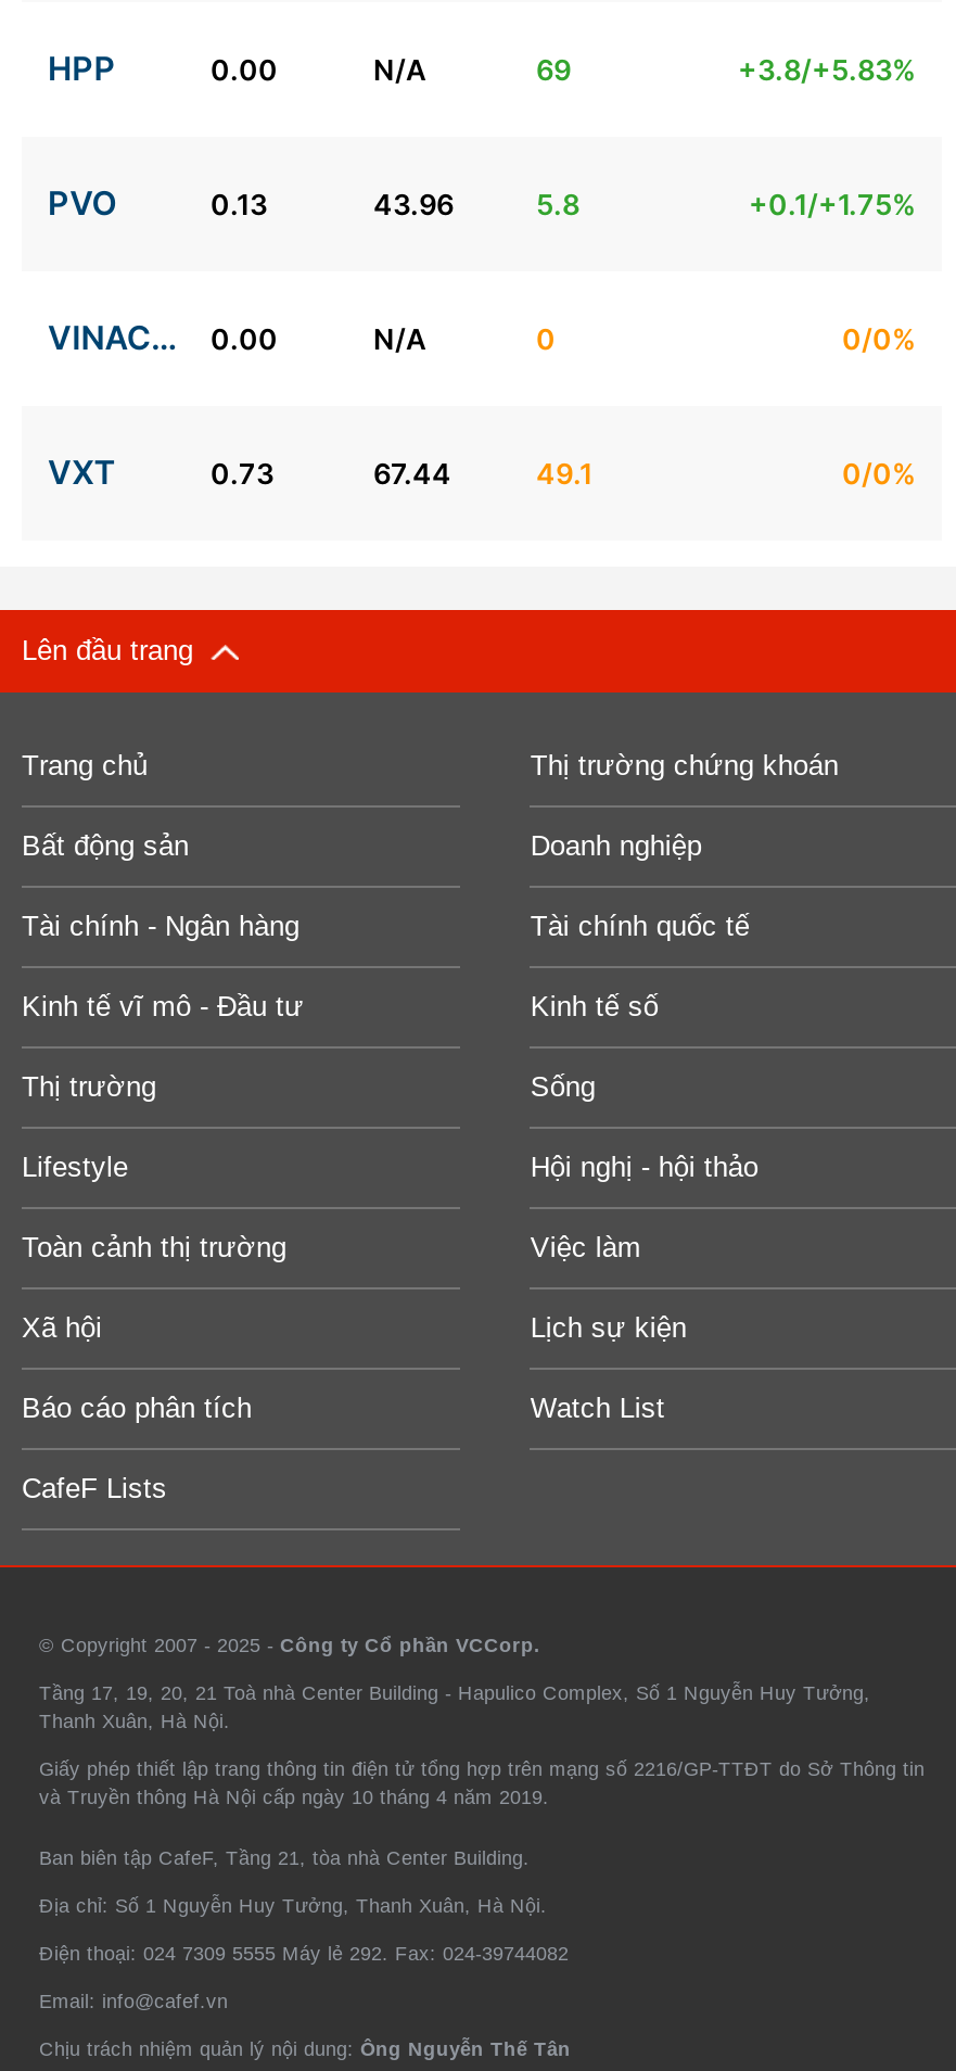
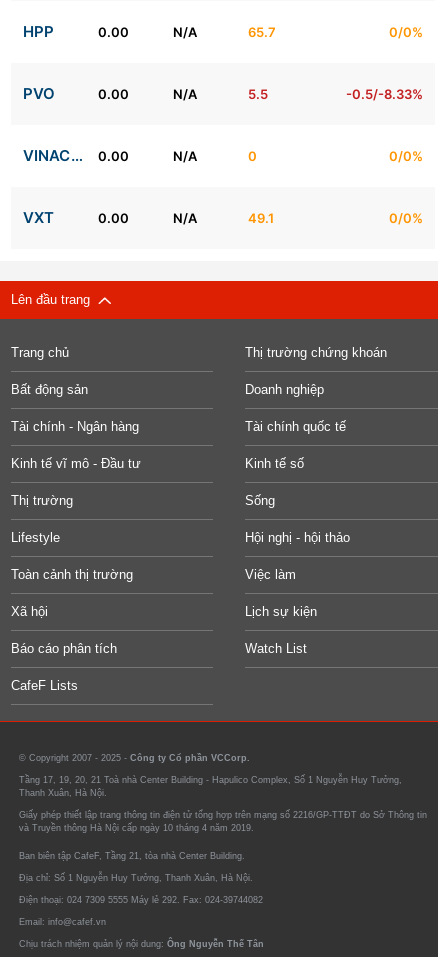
[536,51,571,86] 69 -> [248,24,276,40] 65.7
[738,51,916,86] +3.8/+5.83% -> [389,24,423,40] 0/0%
[211,186,916,221] 0.13 | 43.96 | 5.8 | +0.1/+1.75% -> [98,86,423,102] 0.00 | N/A | 5.5 | -0.5/-8.33%
[211,455,451,490] 0.73 | 67.44 -> [98,210,197,226] 0.00 | N/A

